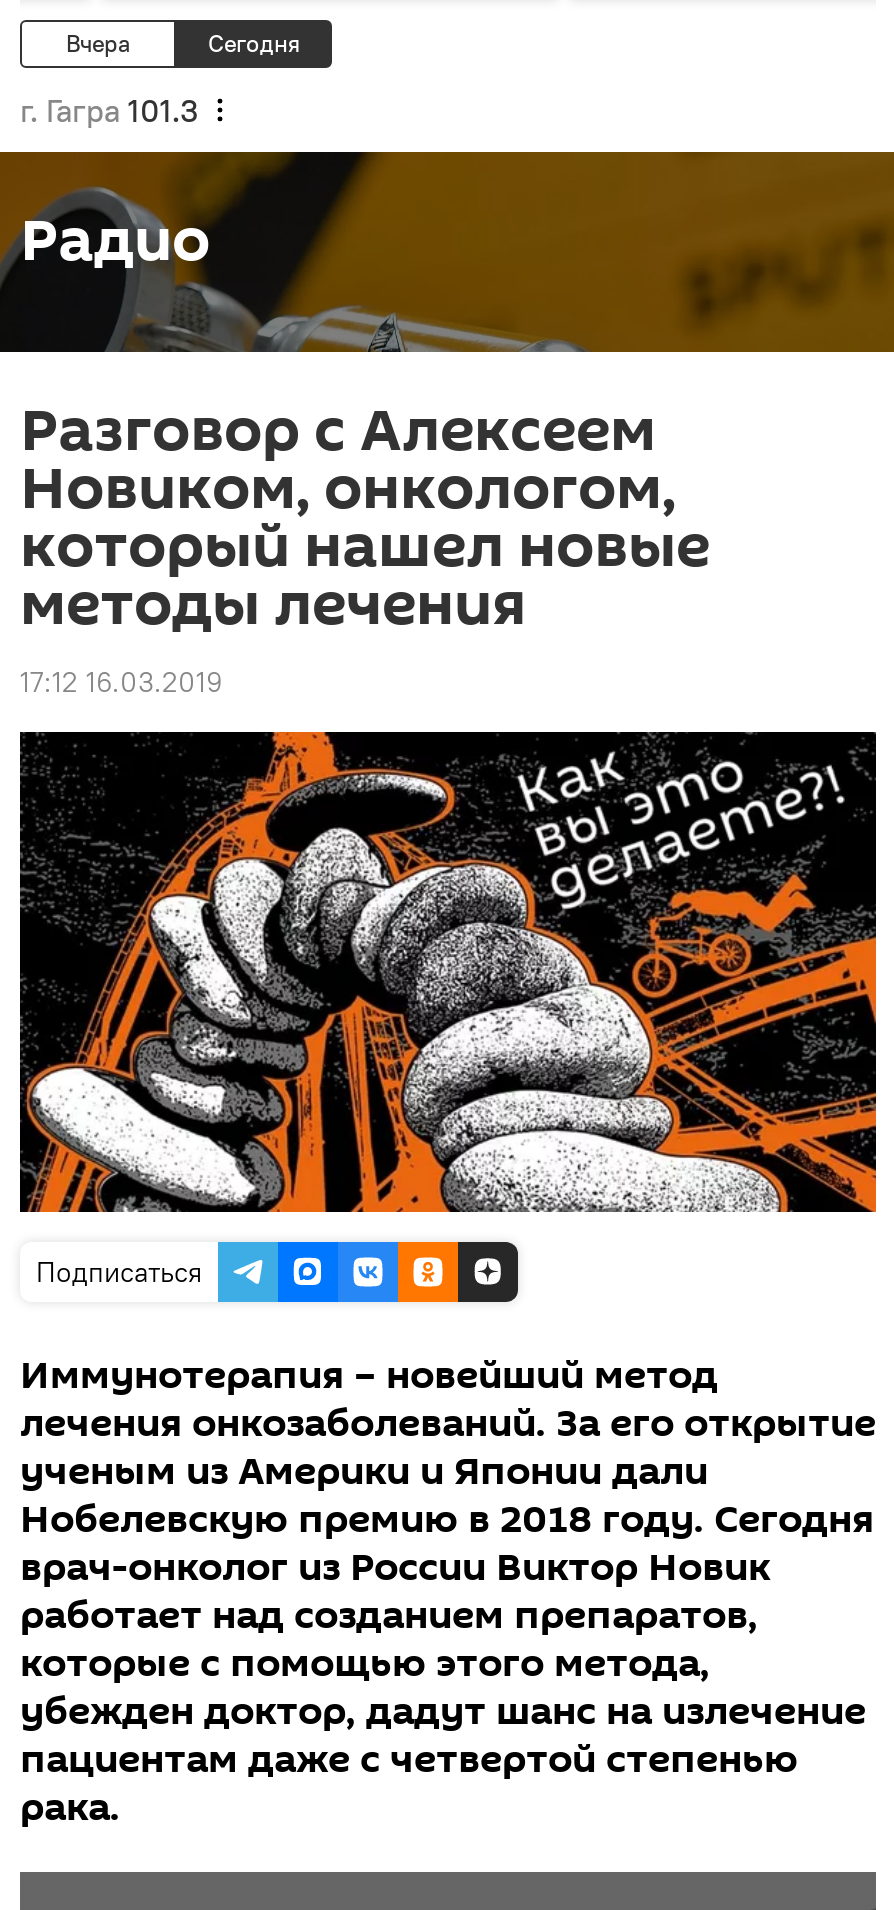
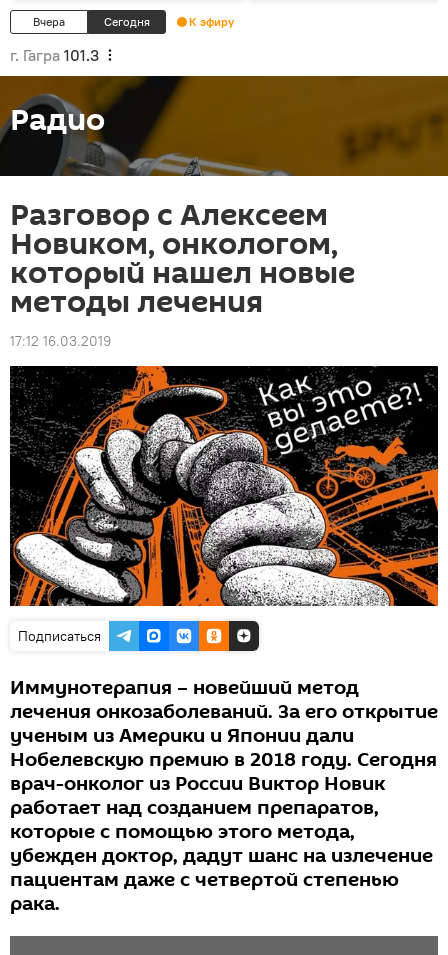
none -> [189,14,234,29] К эфиру

